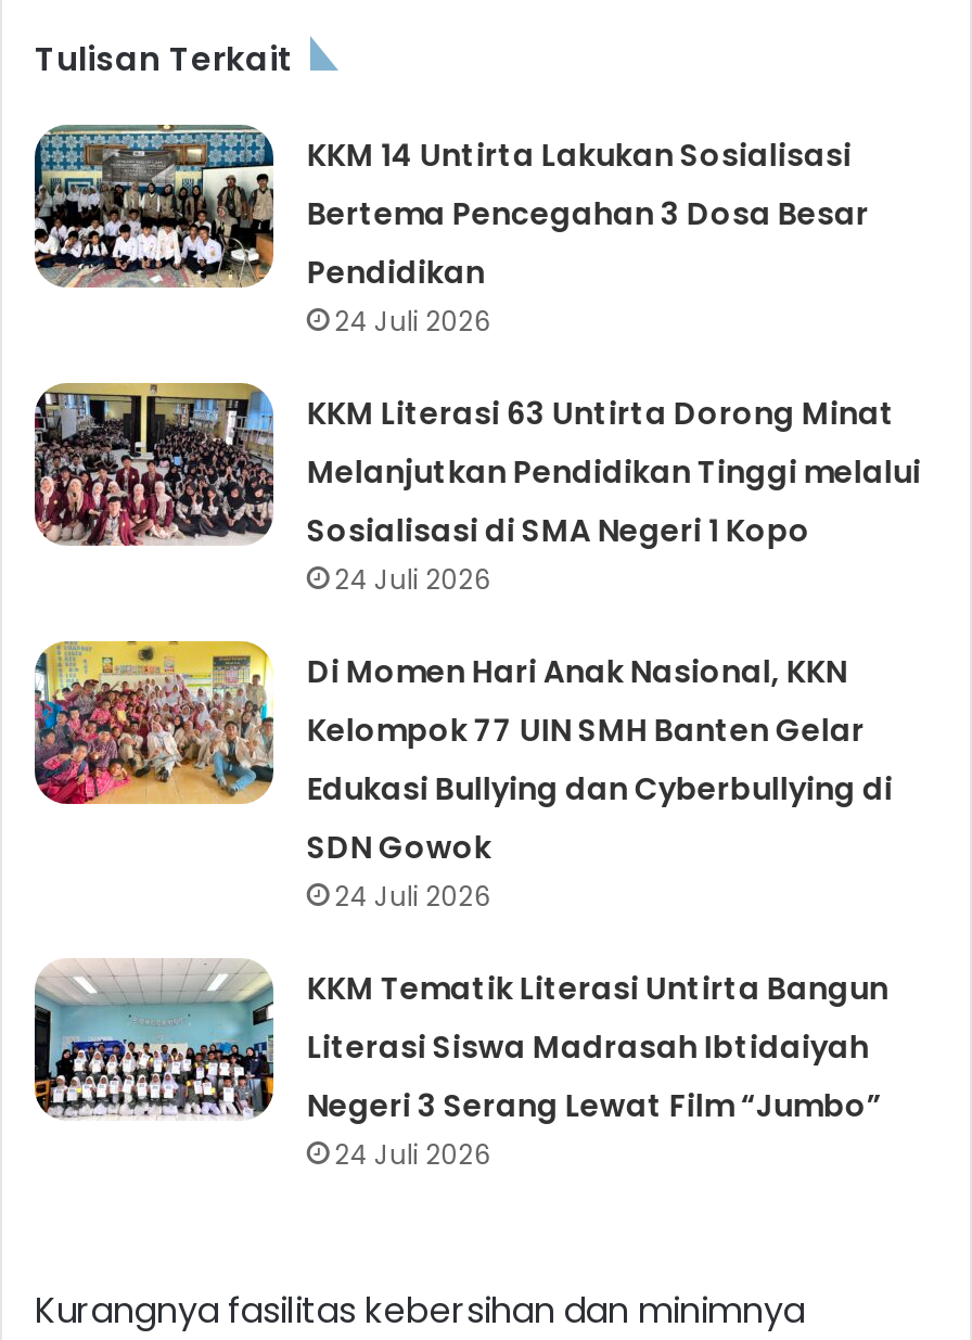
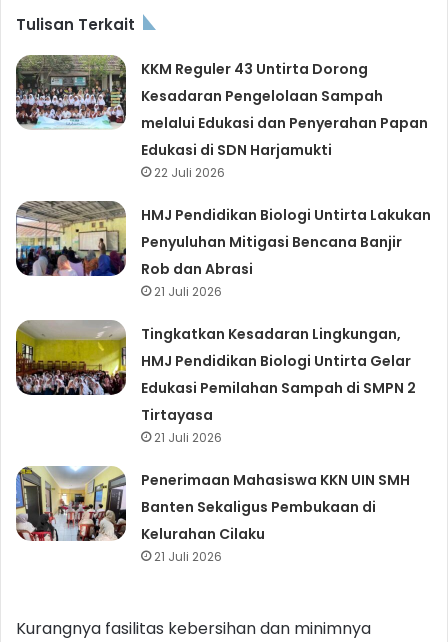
[35,125,869,339] [image] | KKM 14 Untirta Lakukan Sosialisasi | Bertema Pencegahan 3 Dosa Besar | Pendidikan | 24 Juli 2026 -> [16,55,428,180] [image] | KKM Reguler 43 Untirta Dorong | Kesadaran Pengelolaan Sampah | melalui Edukasi dan Penyerahan Papan | Edukasi di SDN Harjamukti | 22 Juli 2026
[35,381,921,597] [image] | KKM Literasi 63 Untirta Dorong Minat | Melanjutkan Pendidikan Tinggi melalui | Sosialisasi di SMA Negeri 1 Kopo | 24 Juli 2026 -> [16,200,431,299] [image] | HMJ Pendidikan Biologi Untirta Lakukan | Penyuluhan Mitigasi Bencana Banjir | Rob dan Abrasi | 21 Juli 2026
[33,639,892,914] [image] | Di Momen Hari Anak Nasional, KKN | Kelompok 77 UIN SMH Banten Gelar | Edukasi Bullying dan Cyberbullying di | SDN Gowok | 24 Juli 2026 -> [15,320,416,445] [image] | Tingkatkan Kesadaran Lingkungan, | HMJ Pendidikan Biologi Untirta Gelar | Edukasi Pemilahan Sampah di SMPN 2 | Tirtayasa | 21 Juli 2026
[33,958,888,1172] [image] | KKM Tematik Literasi Untirta Bangun | Literasi Siswa Madrasah Ibtidaiyah | Negeri 3 Serang Lewat Film “Jumbo” | 24 Juli 2026 -> [15,466,410,564] [image] | Penerimaan Mahasiswa KKN UIN SMH | Banten Sekaligus Pembukaan di | Kelurahan Cilaku | 21 Juli 2026

